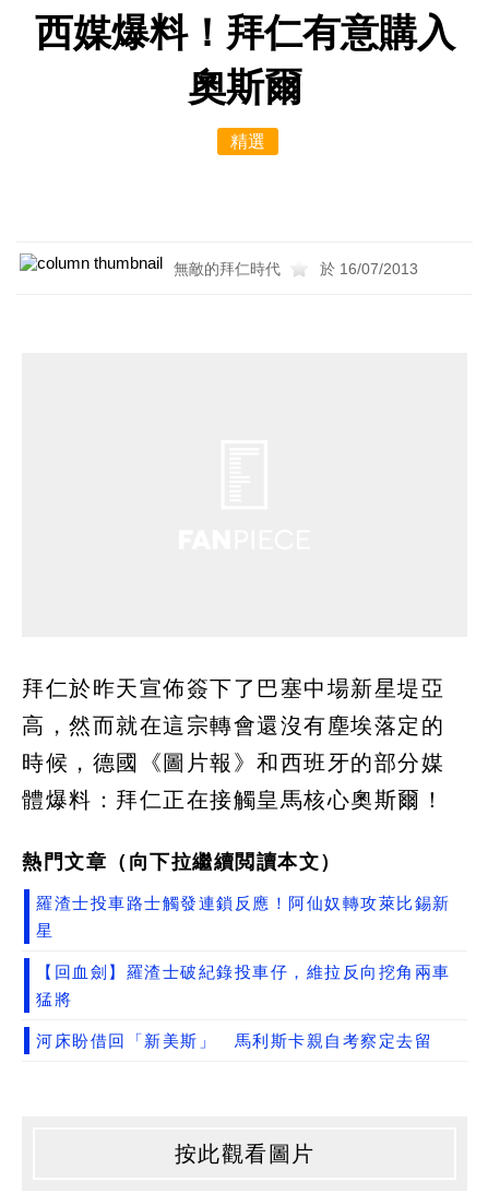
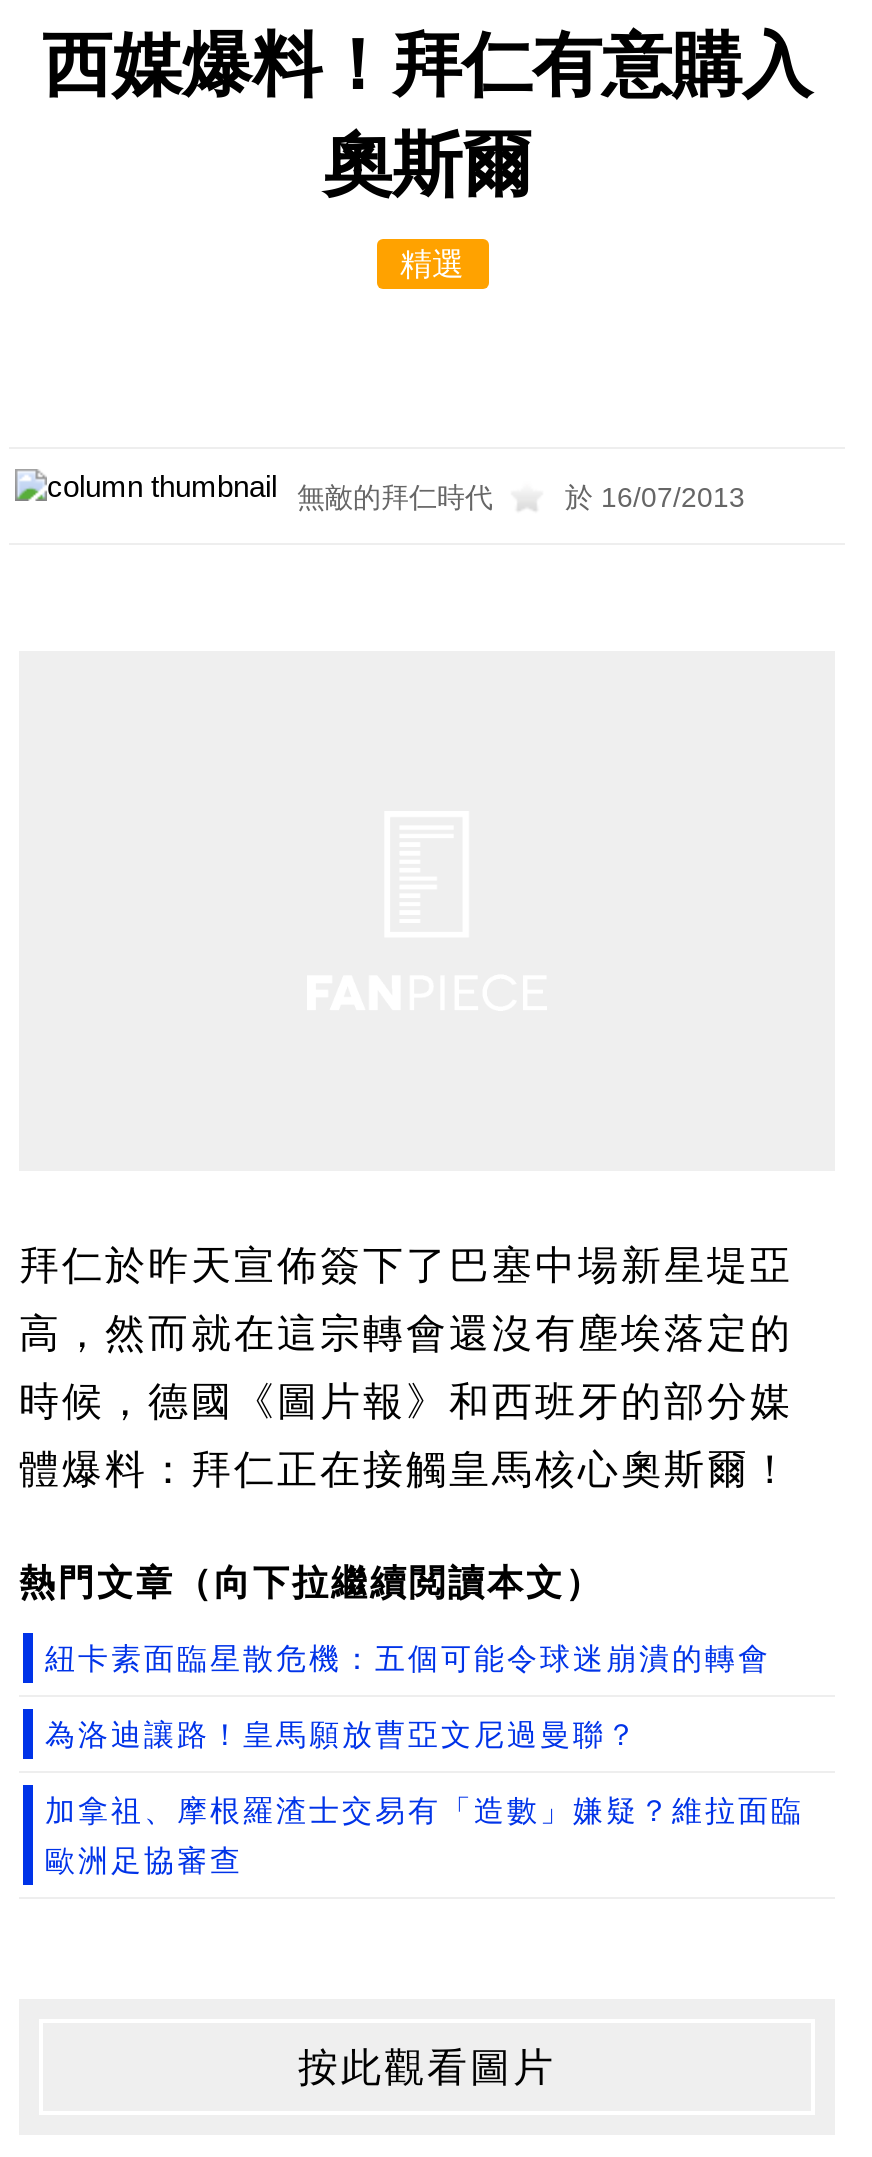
[36,894,450,1050] 羅渣士投車路士觸發連鎖反應！阿仙奴轉攻萊比錫新 | 星 | 【回血劍】羅渣士破紀錄投車仔，維拉反向挖角兩車 | 猛將 | 河床盼借回「新美斯」 馬利斯卡親自考察定去留 -> [45,1641,804,1877] 紐卡素面臨星散危機：五個可能令球迷崩潰的轉會 | 為洛迪讓路！皇馬願放曹亞文尼過曼聯？ | 加拿祖、摩根羅渣士交易有「造數」嫌疑？維拉面臨 | 歐洲足協審查

